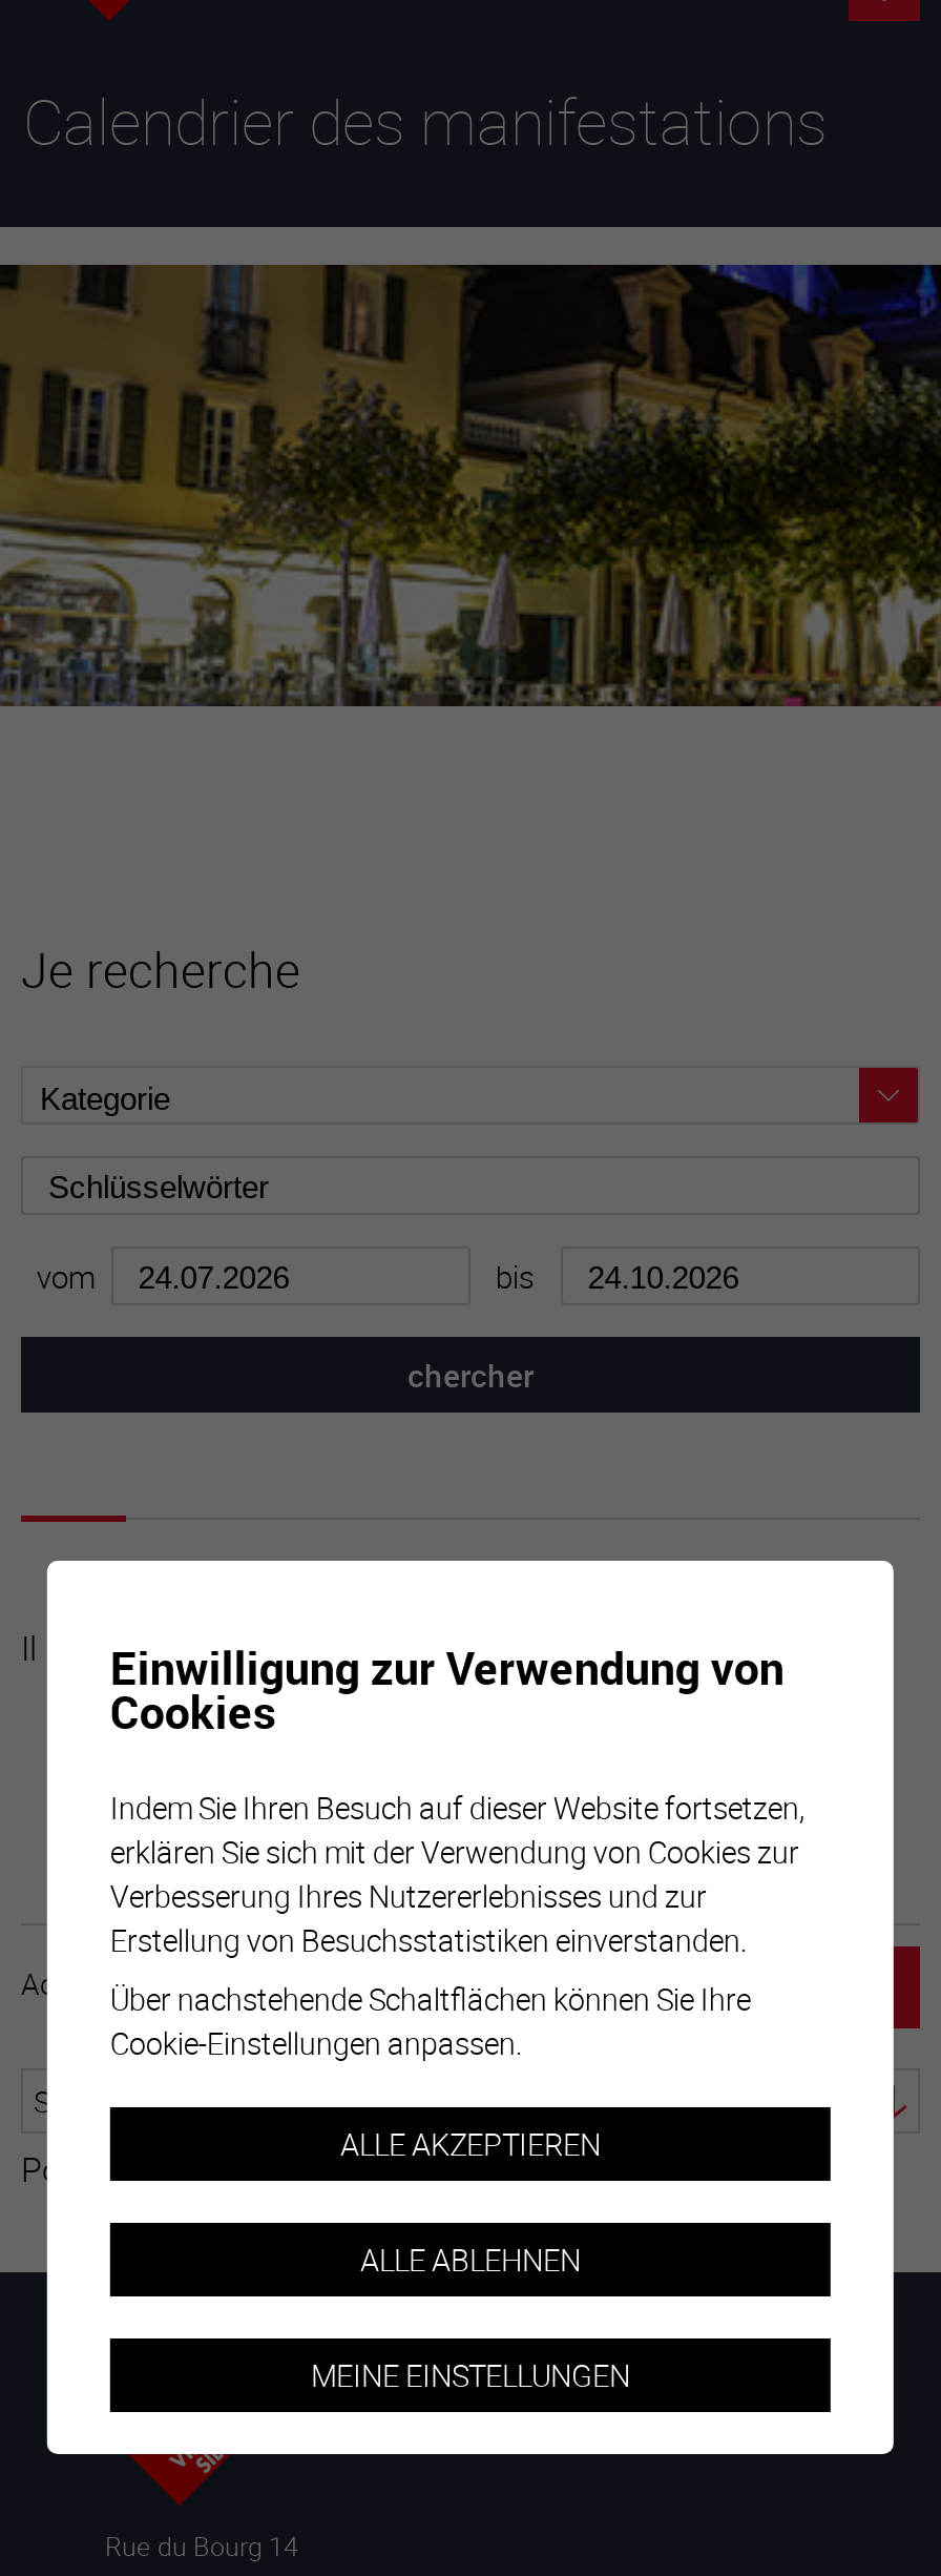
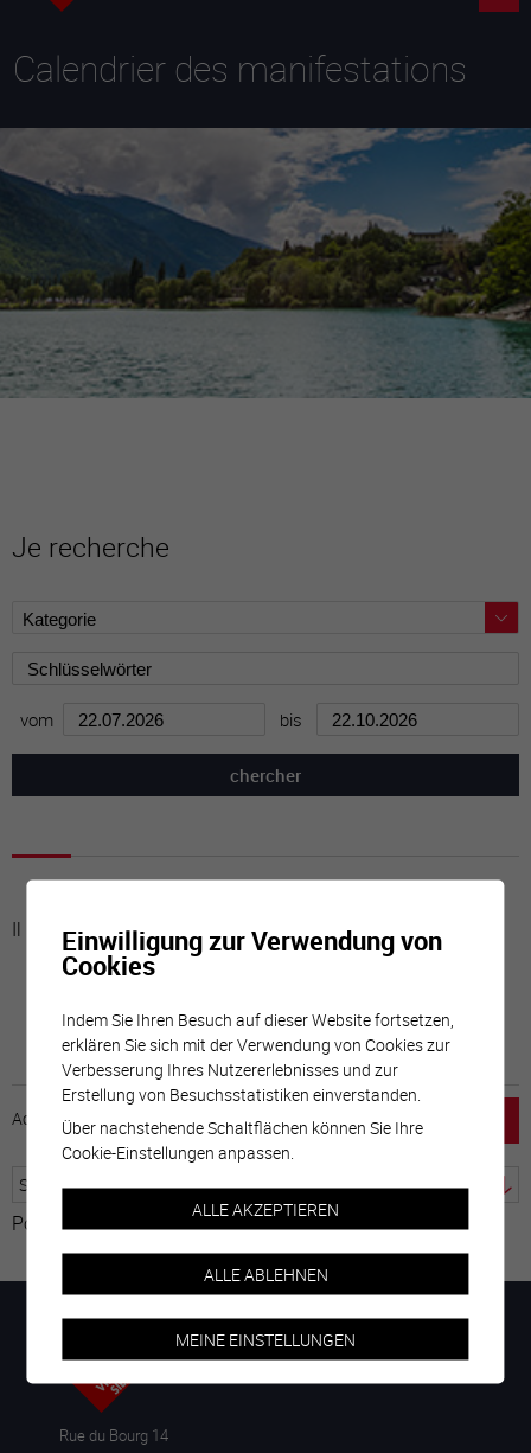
[6,227,935,706] [image] -> [4,129,527,397] [image]

